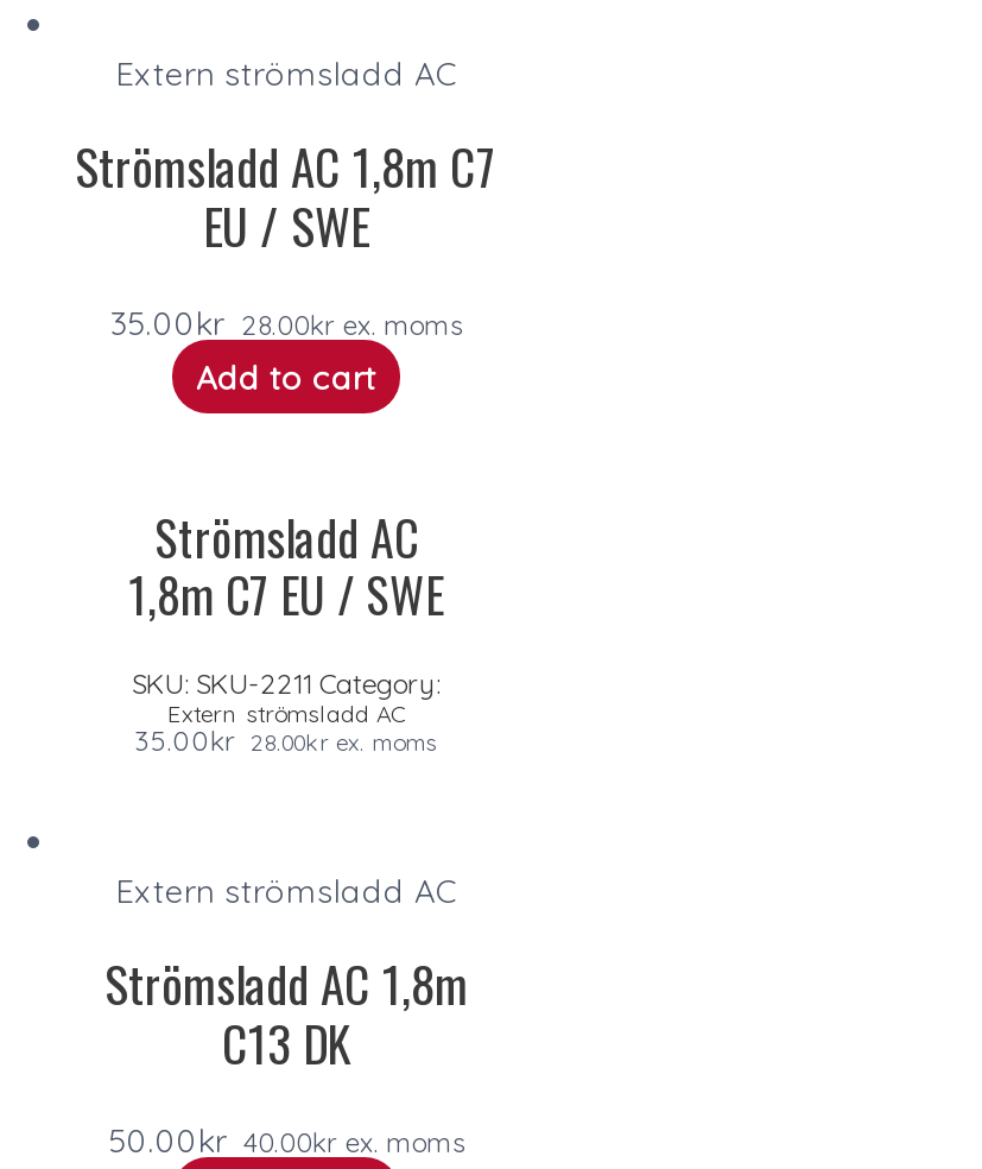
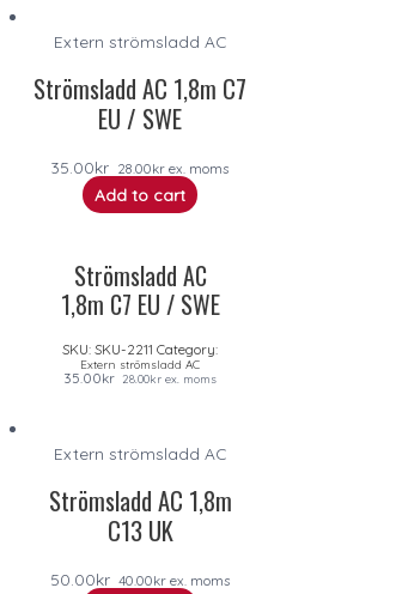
[222,1008,350,1079] C13 DK -> [107,513,173,549] C13 UK

